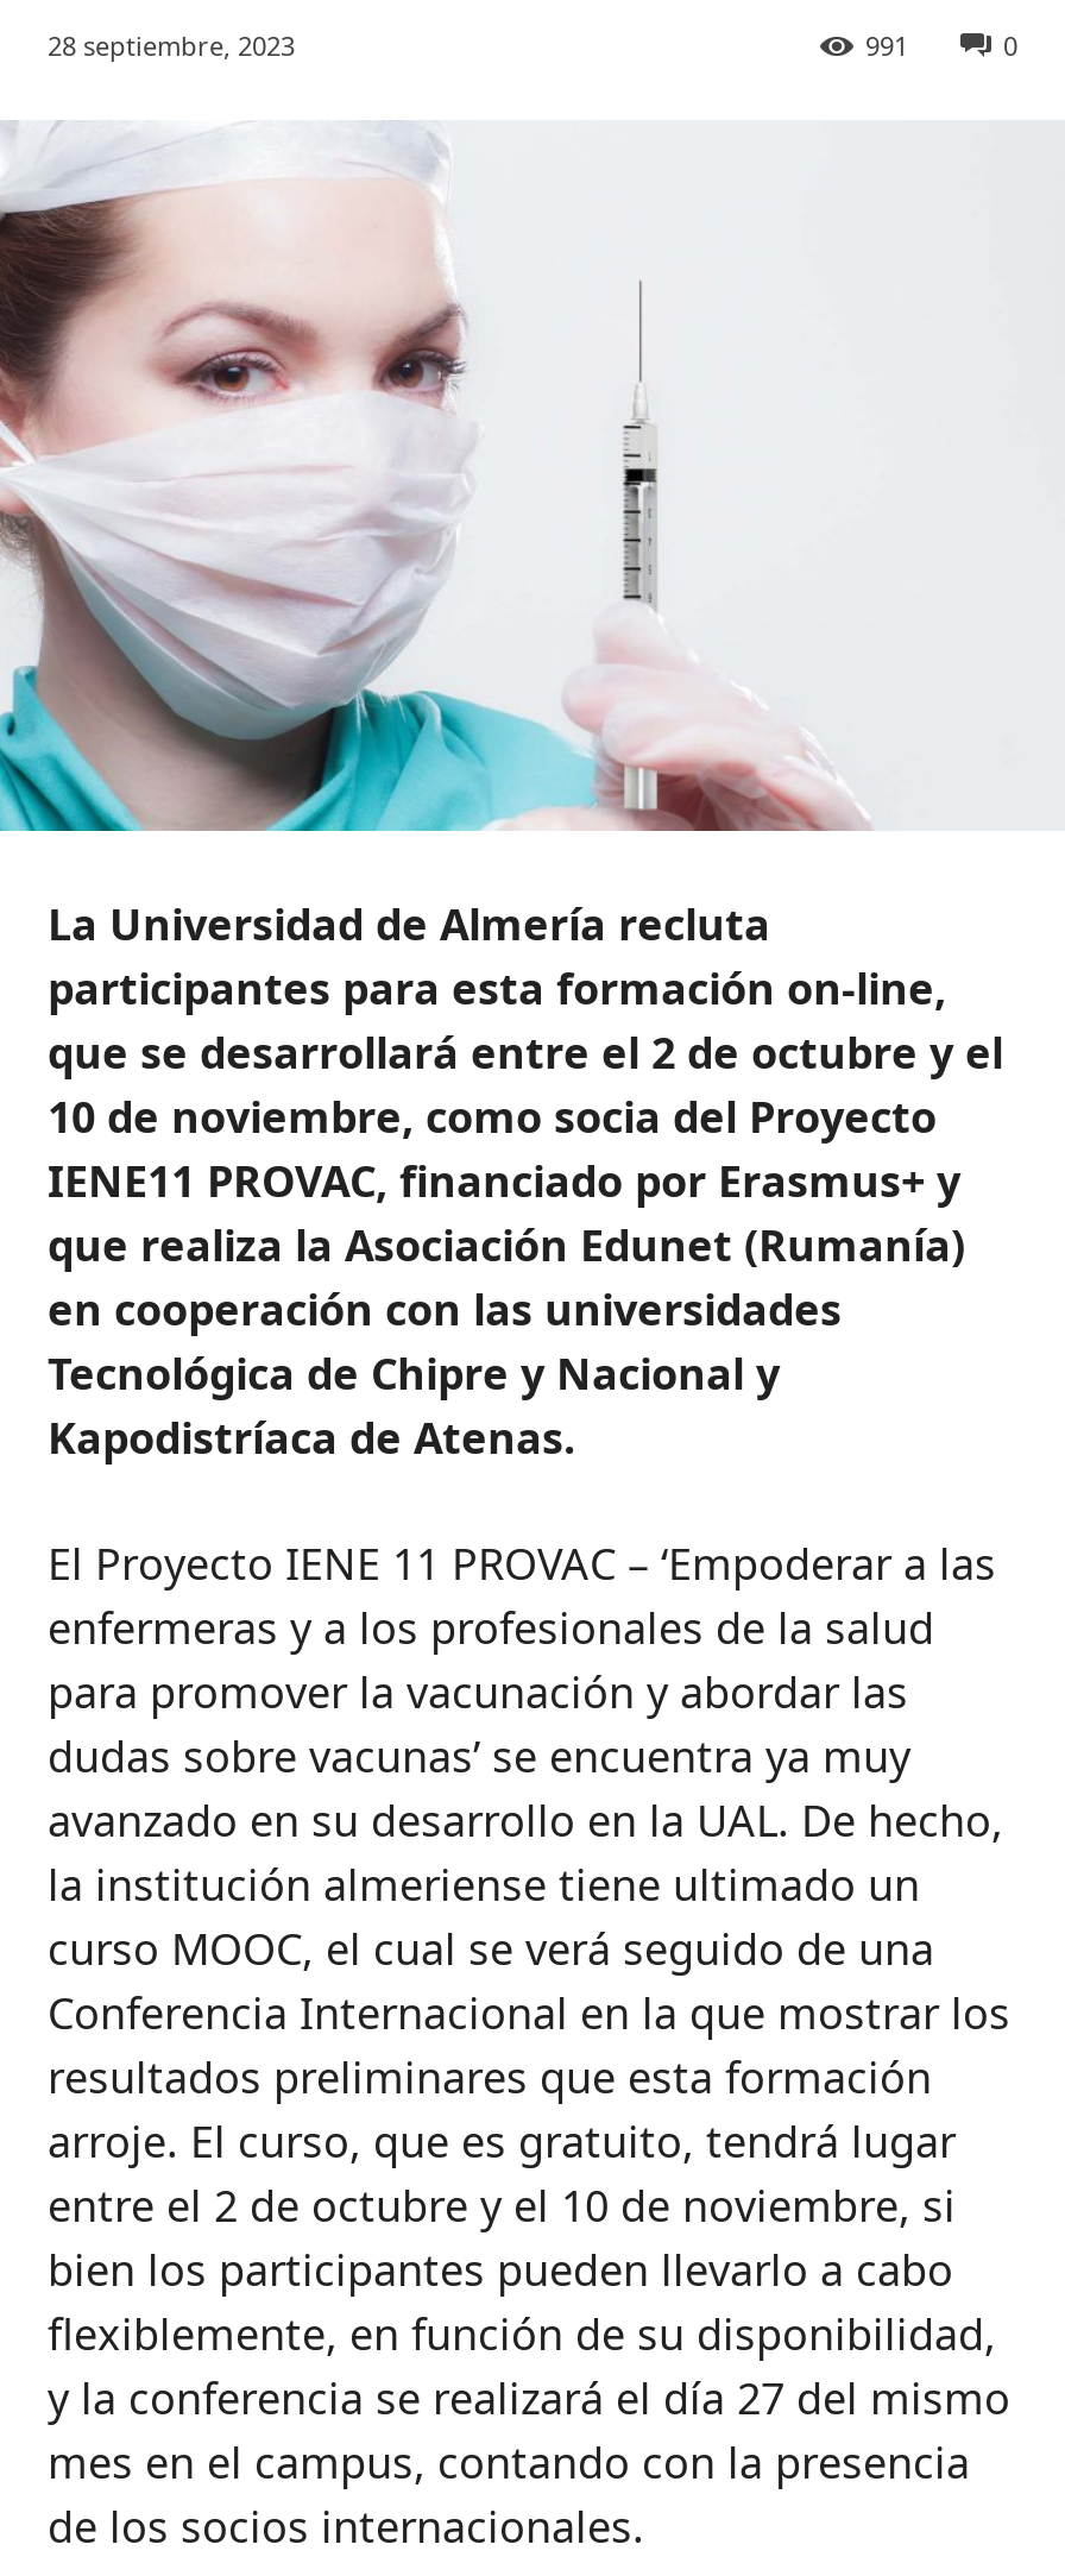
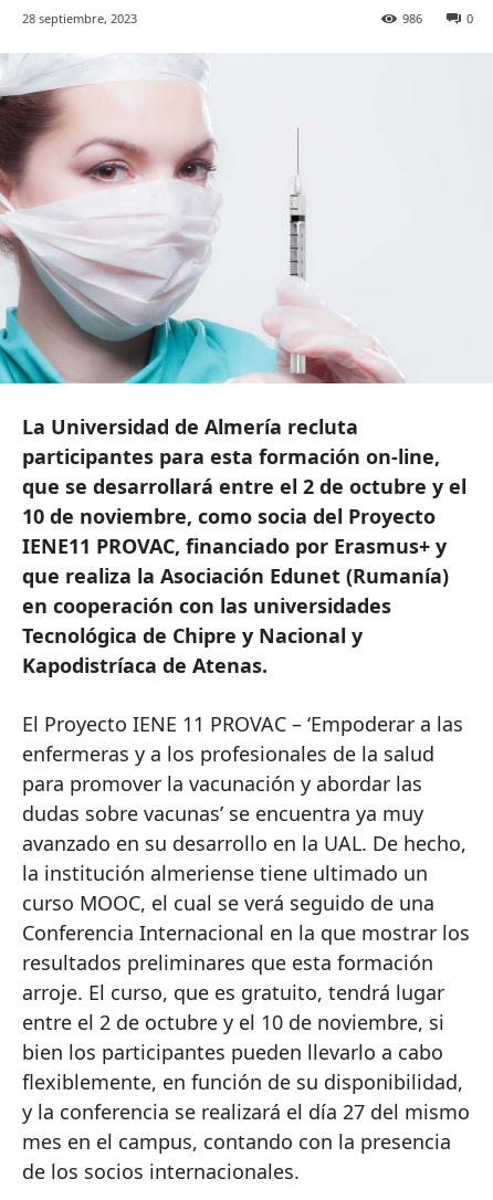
[865,28,908,63] 991 -> [402,10,422,27] 986

